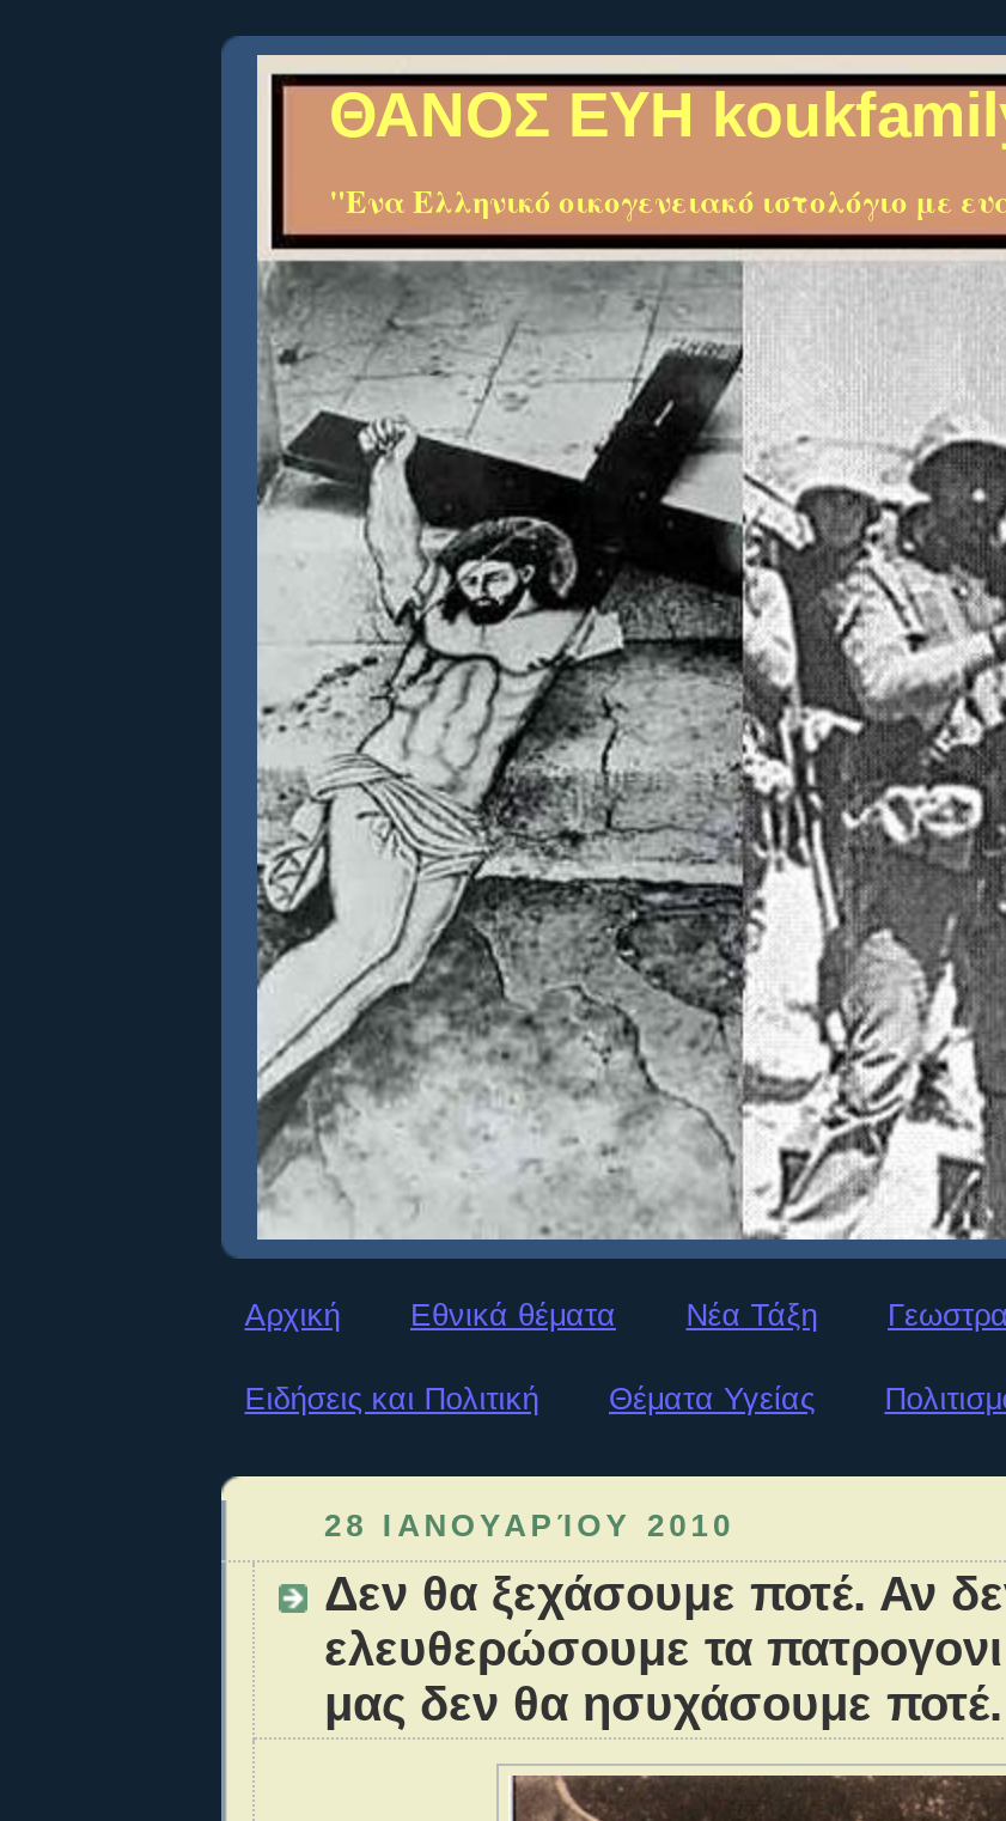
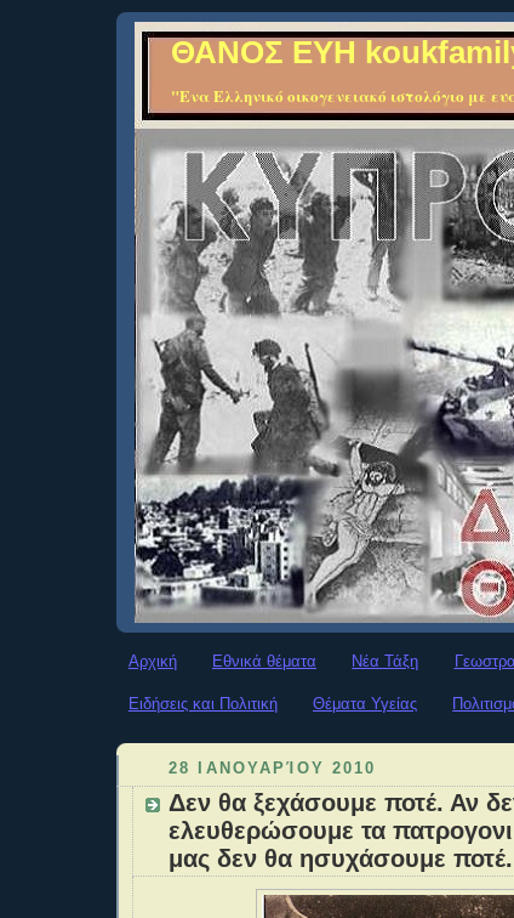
[255,258,999,1240] [image] -> [133,126,510,623] [image]

